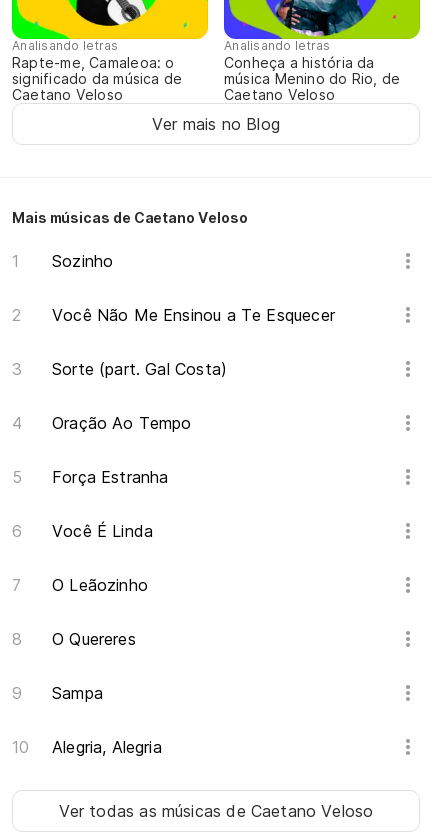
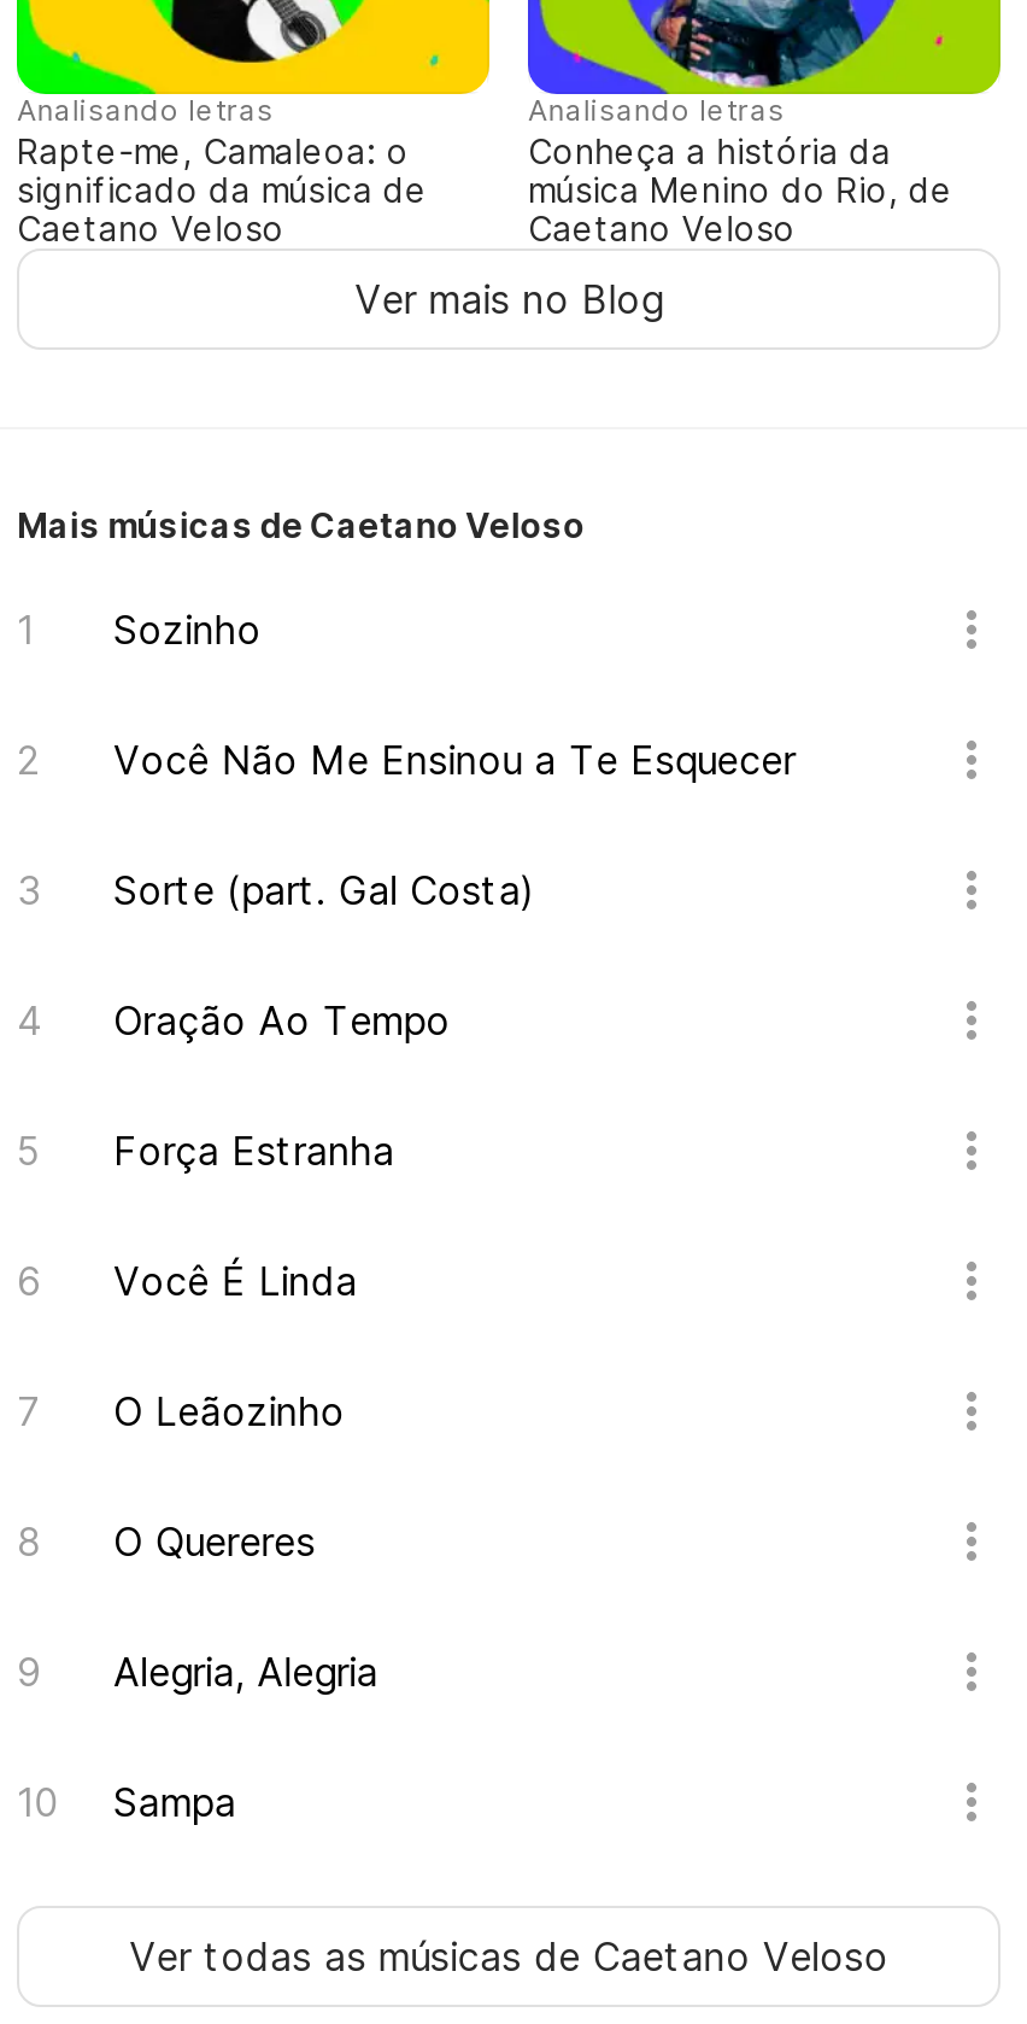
moved [52,682,103,702] -> [113,1777,236,1825]: Sampa
moved [52,736,162,756] -> [113,1646,378,1695]: Alegria, Alegria

